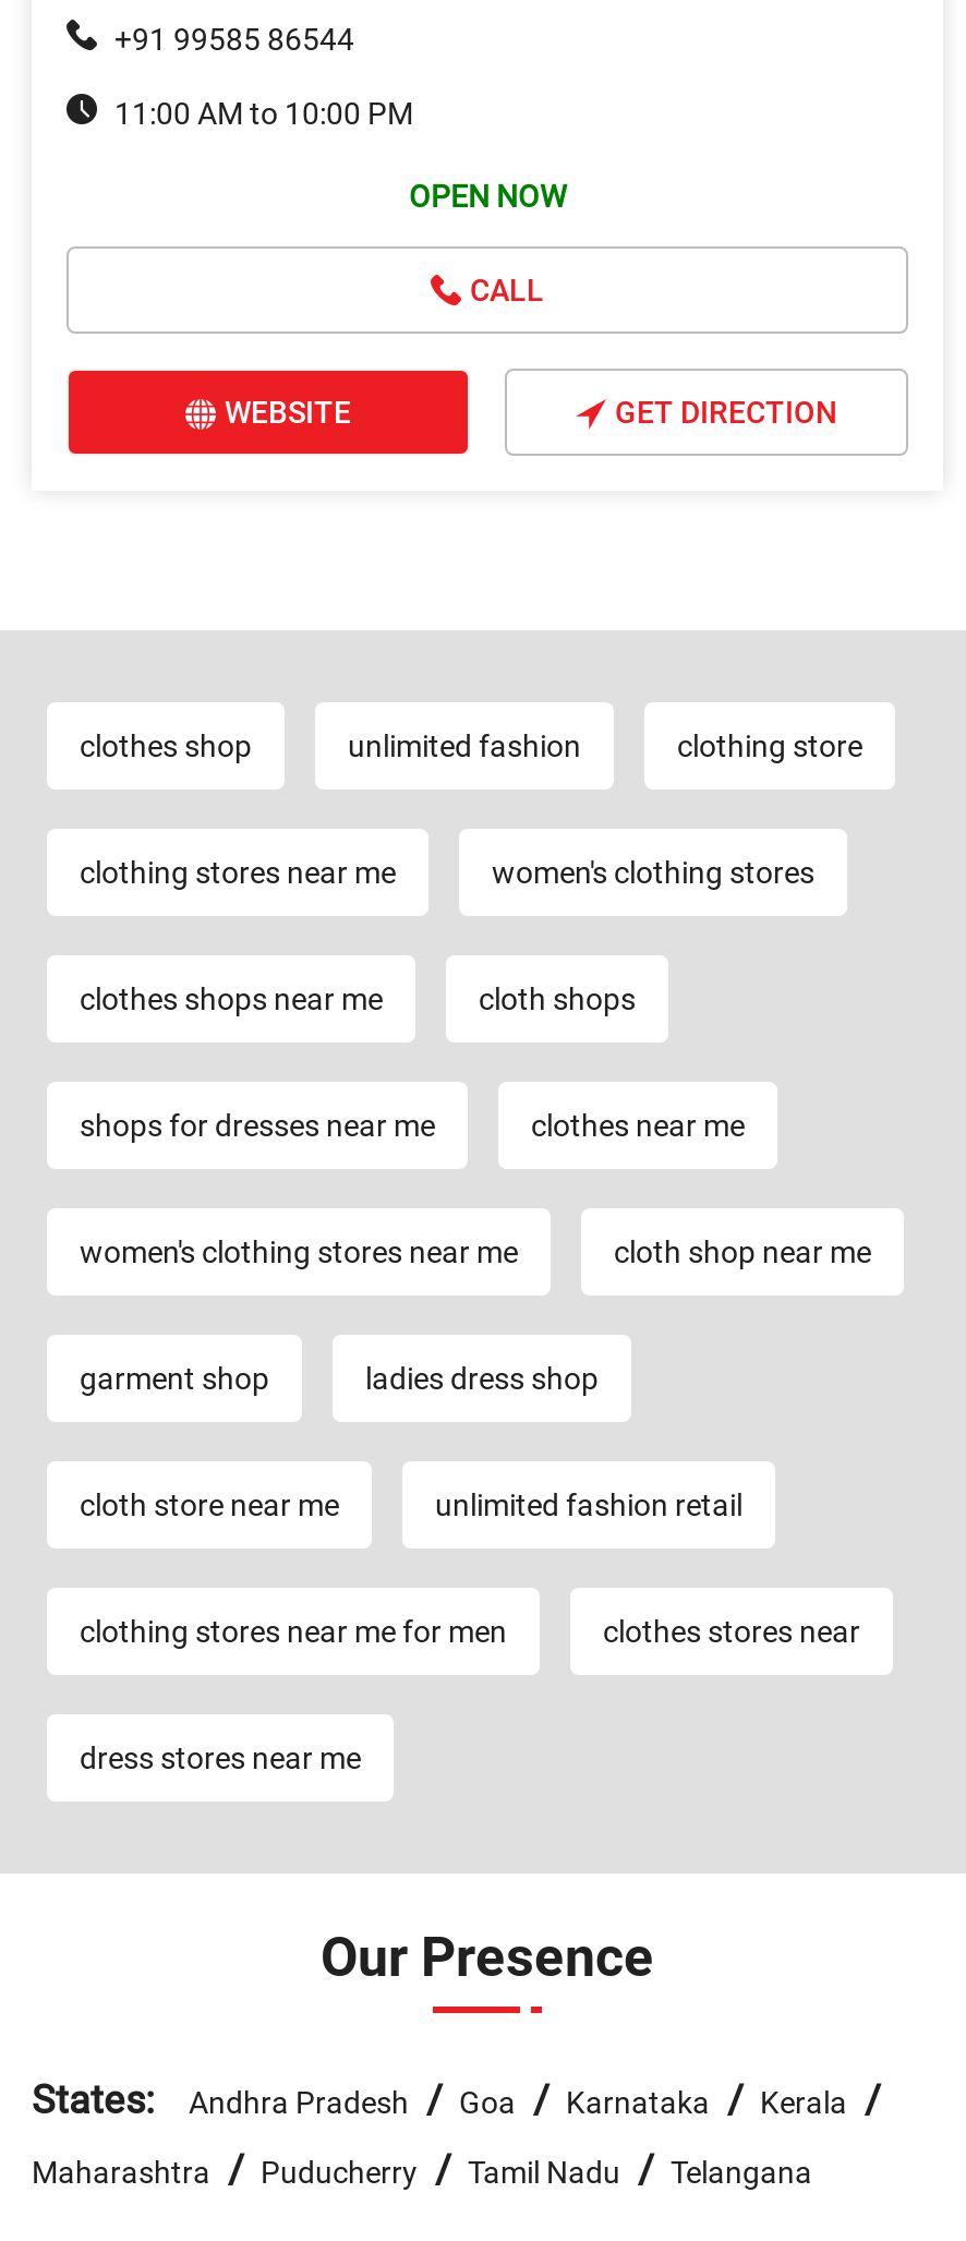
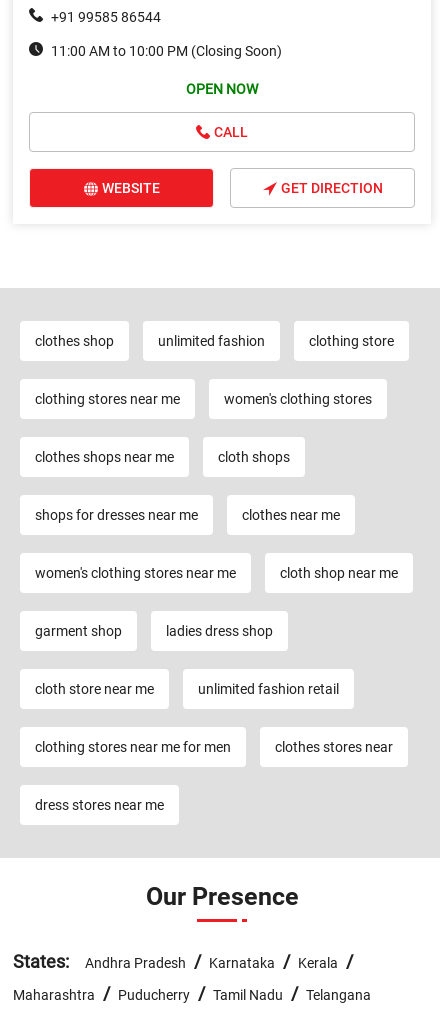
[114,96,413,131] 11:00 AM to 10:00 PM -> [51,43,282,59] 11:00 AM to 10:00 PM (Closing Soon)
[32,2077,889,2123] States: Andhra Pradesh / Goa / Karnataka / Kerala / -> [13,951,357,972] States: Andhra Pradesh / Karnataka / Kerala /

